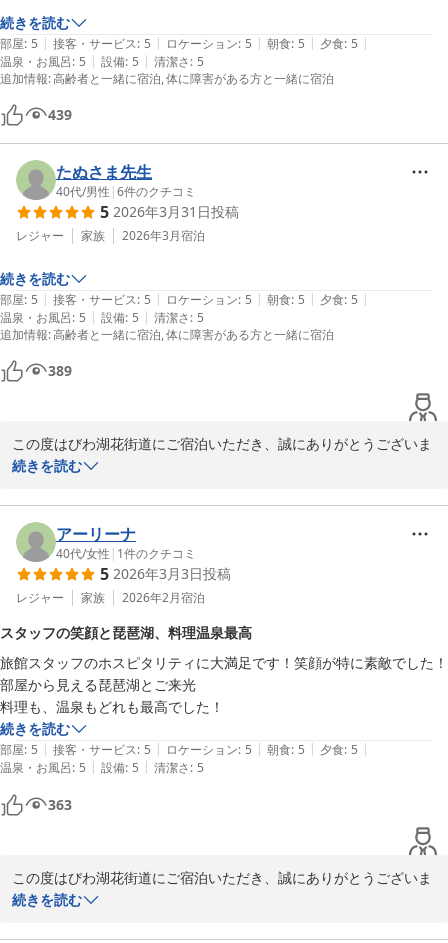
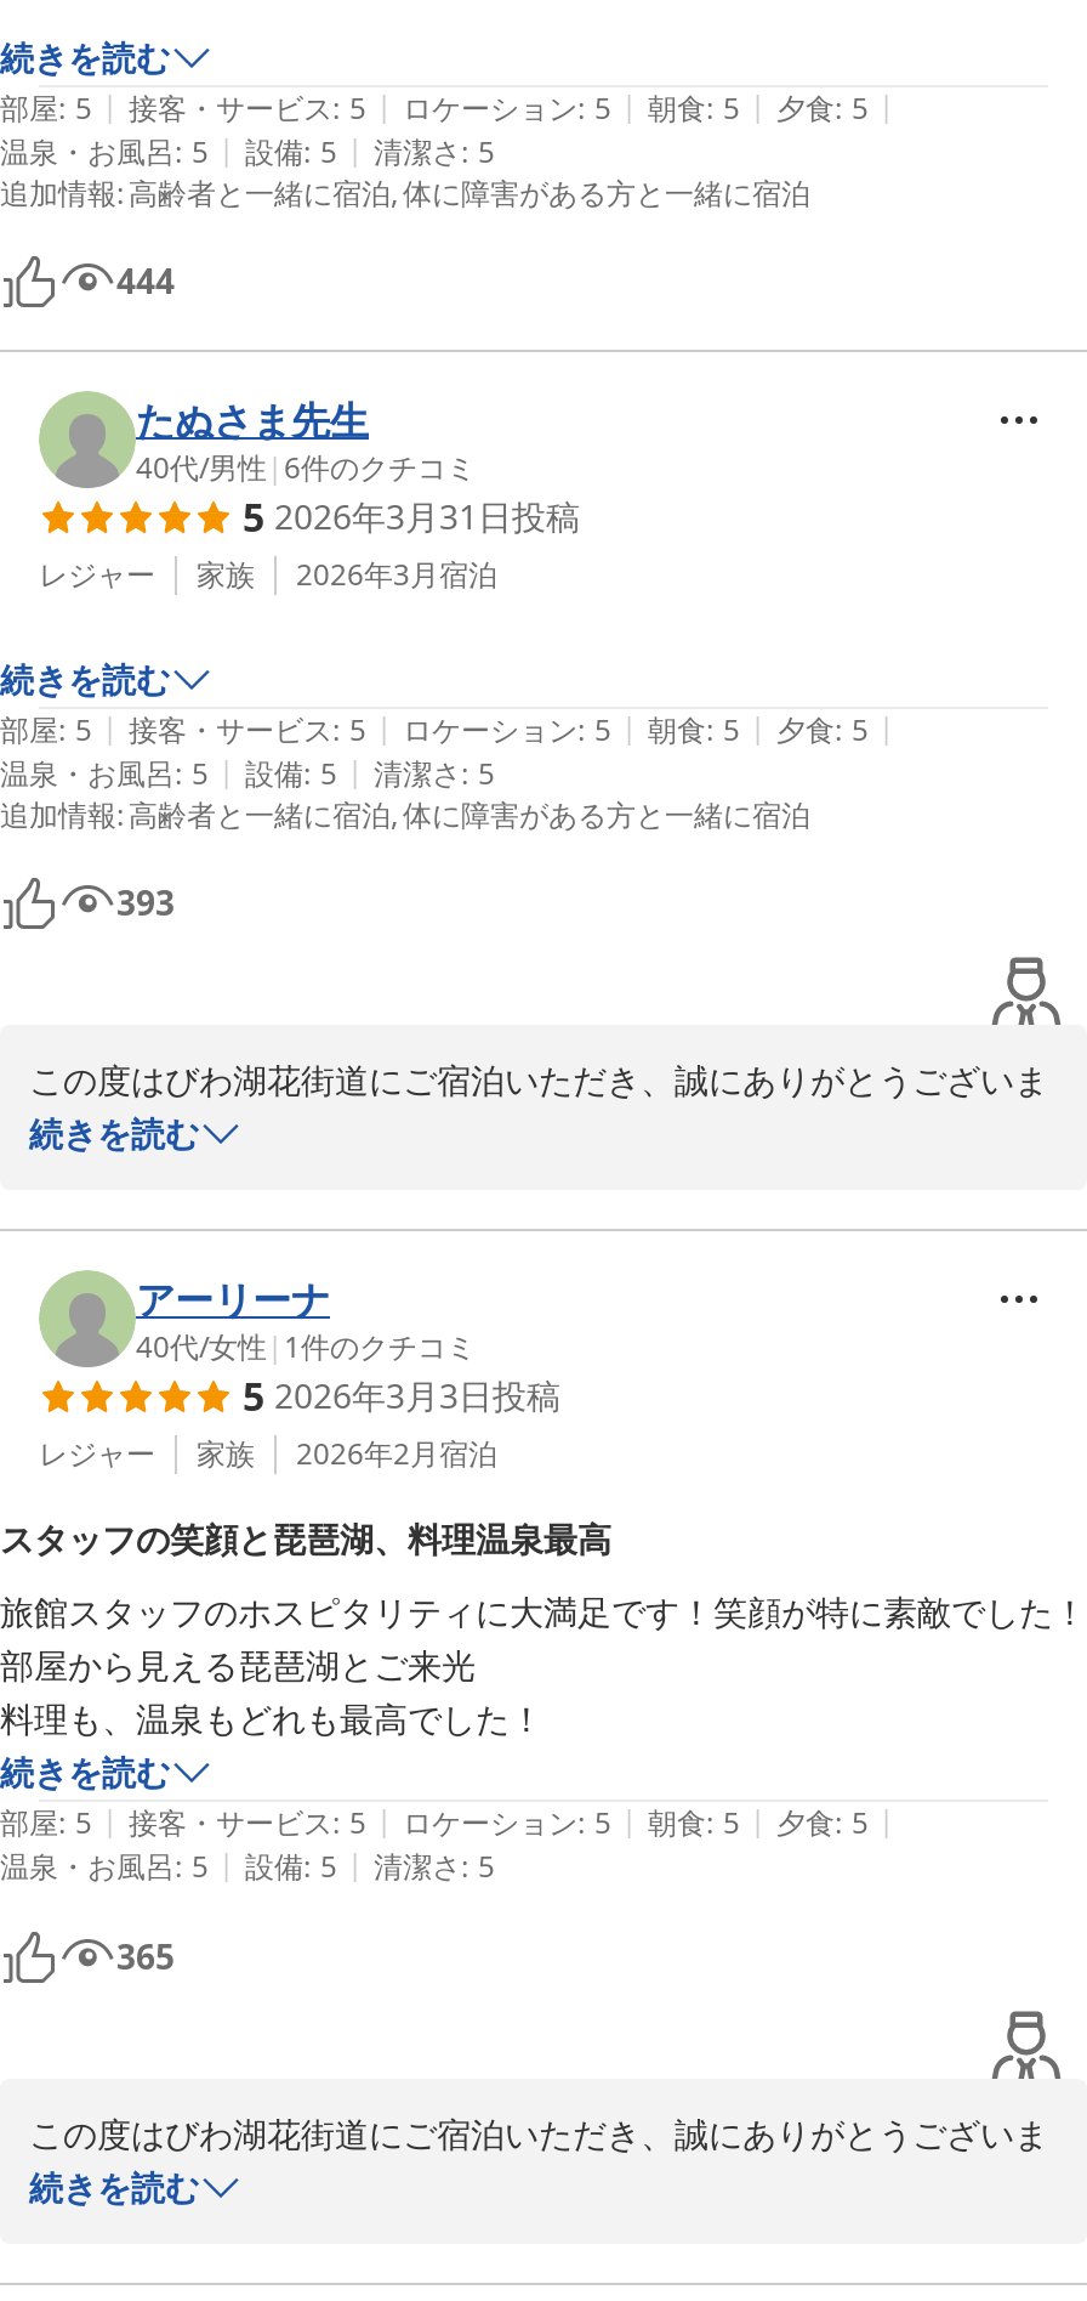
[48,105,72,124] 439 -> [116,257,175,304] 444
[48,361,72,380] 389 -> [116,879,175,925] 393
[48,795,72,814] 363 -> [116,1933,175,1979] 365

